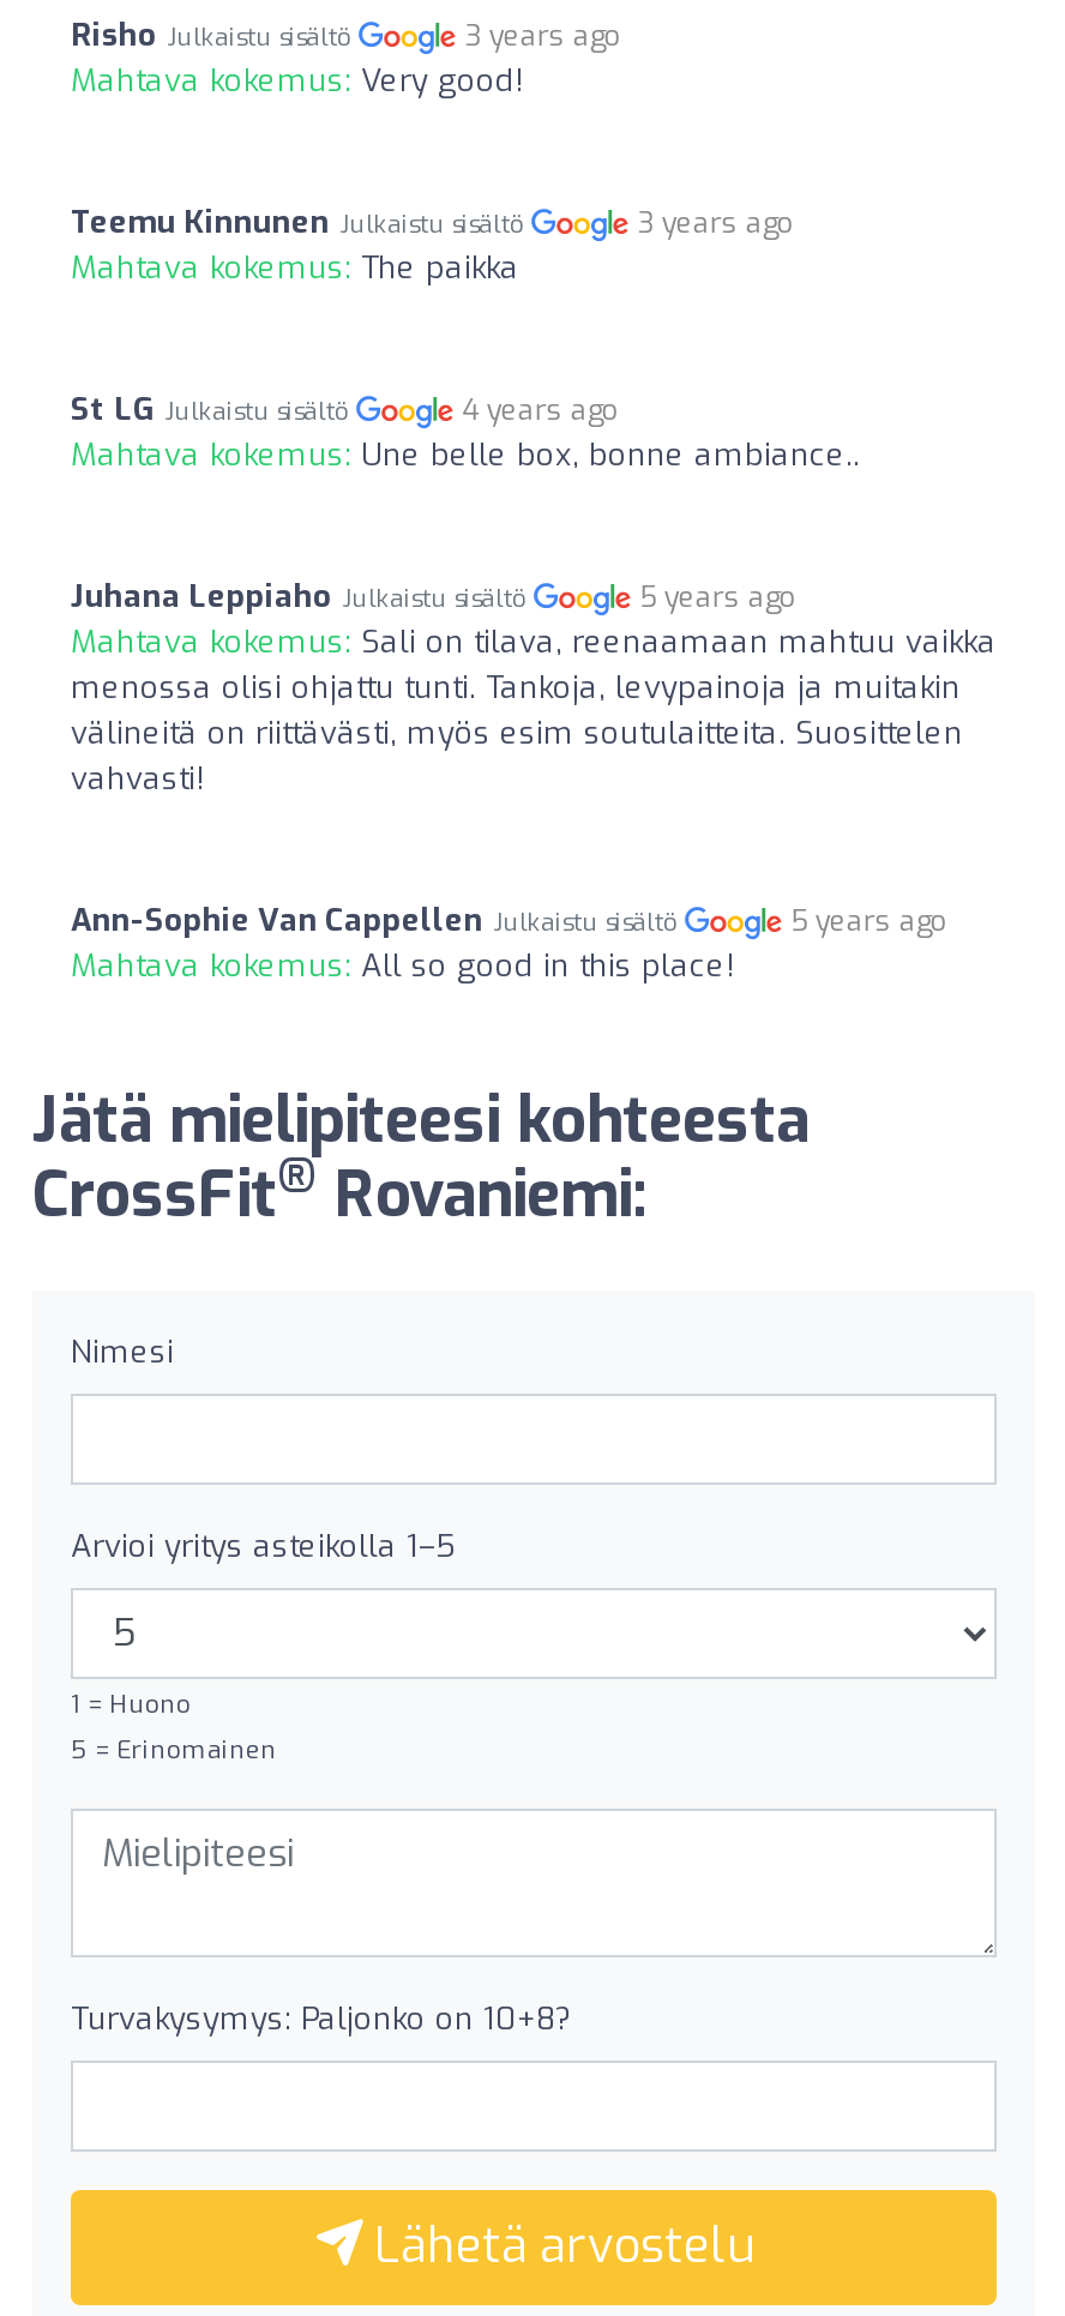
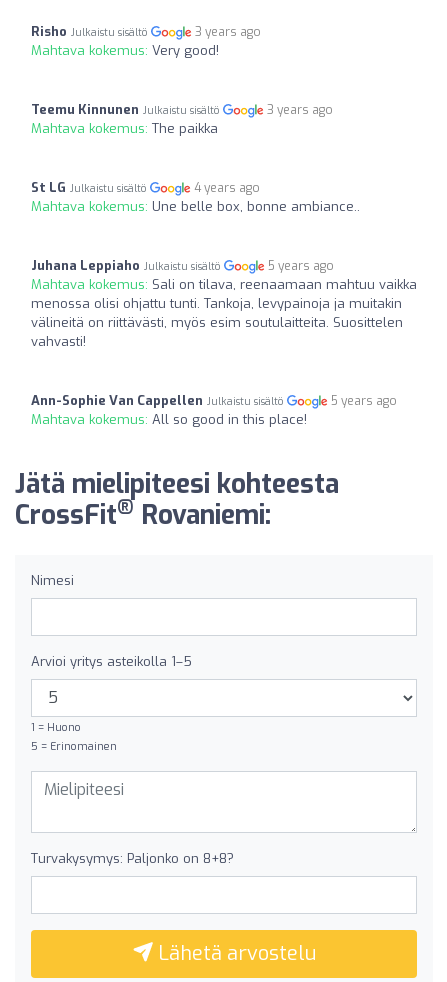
[71,1998,572,2039] Turvakysymys: Paljonko on 10+8? -> [31,850,234,867] Turvakysymys: Paljonko on 8+8?

